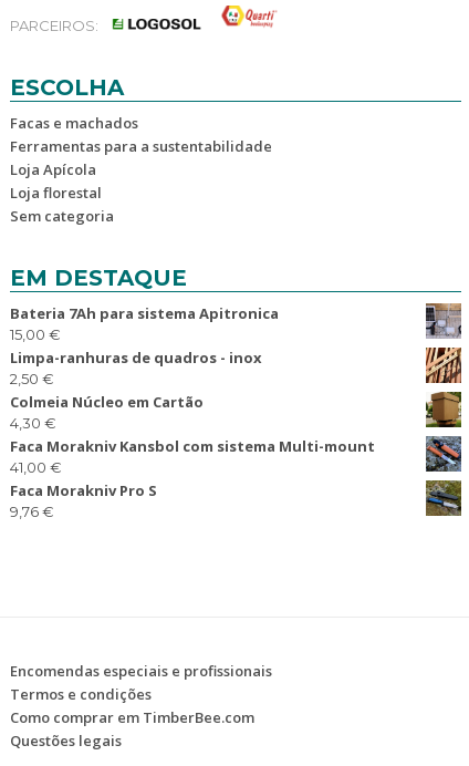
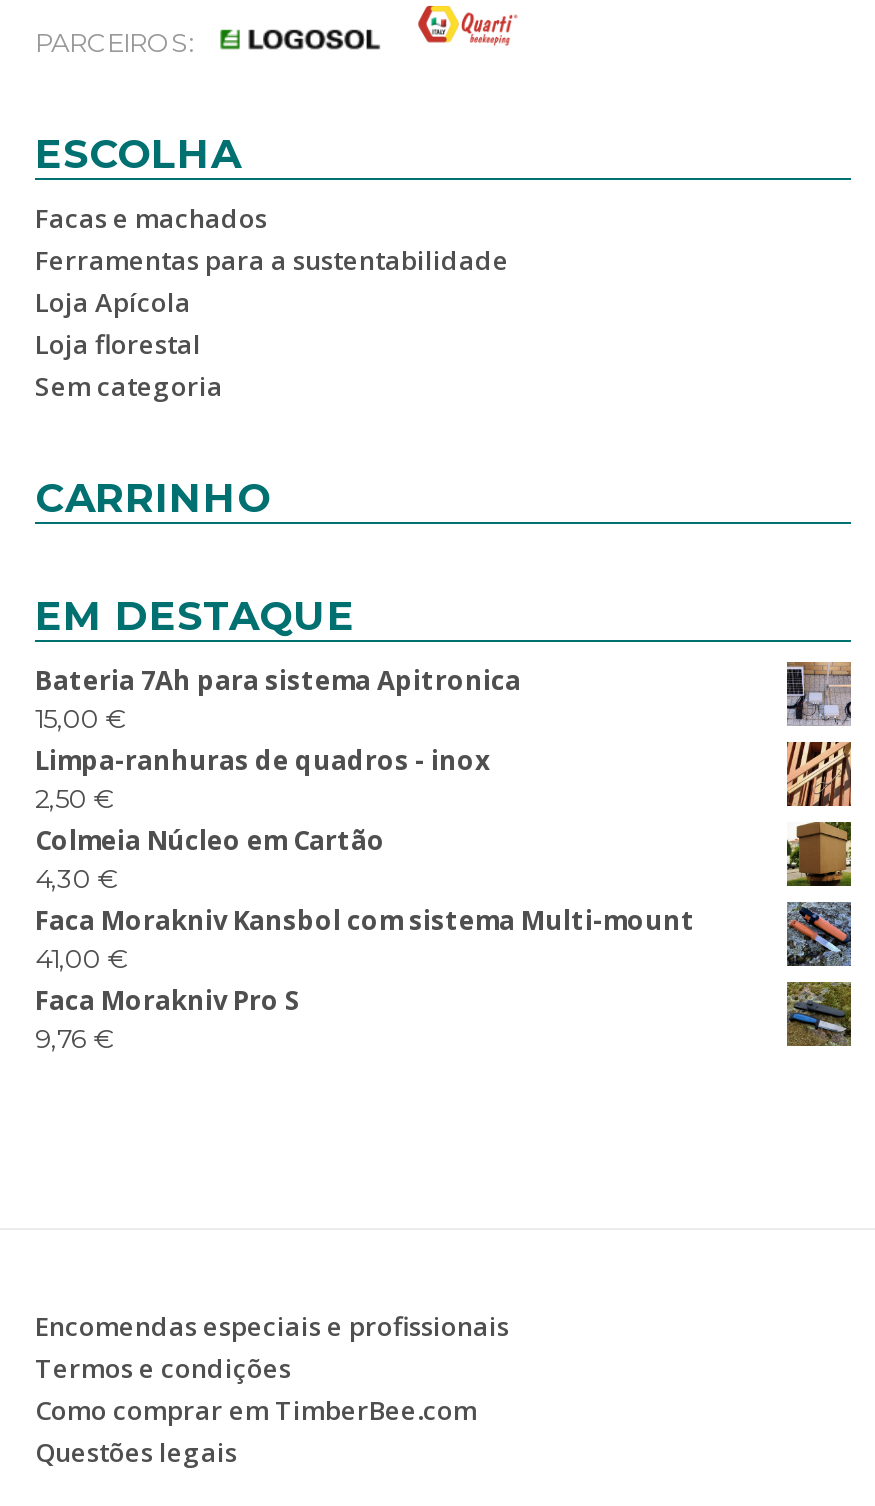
none -> [35,474,271,522] CARRINHO

